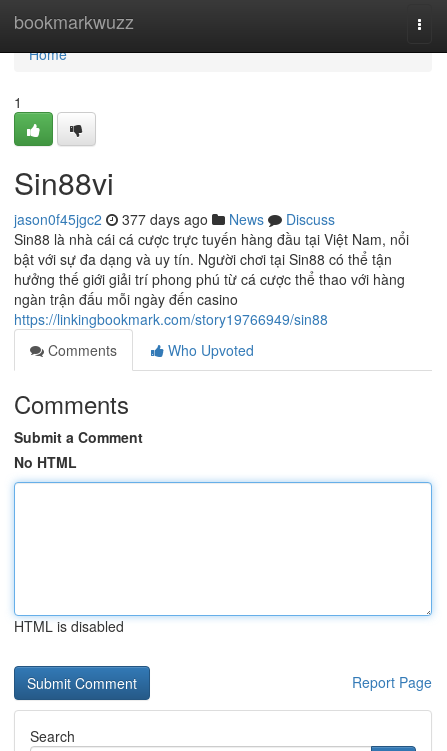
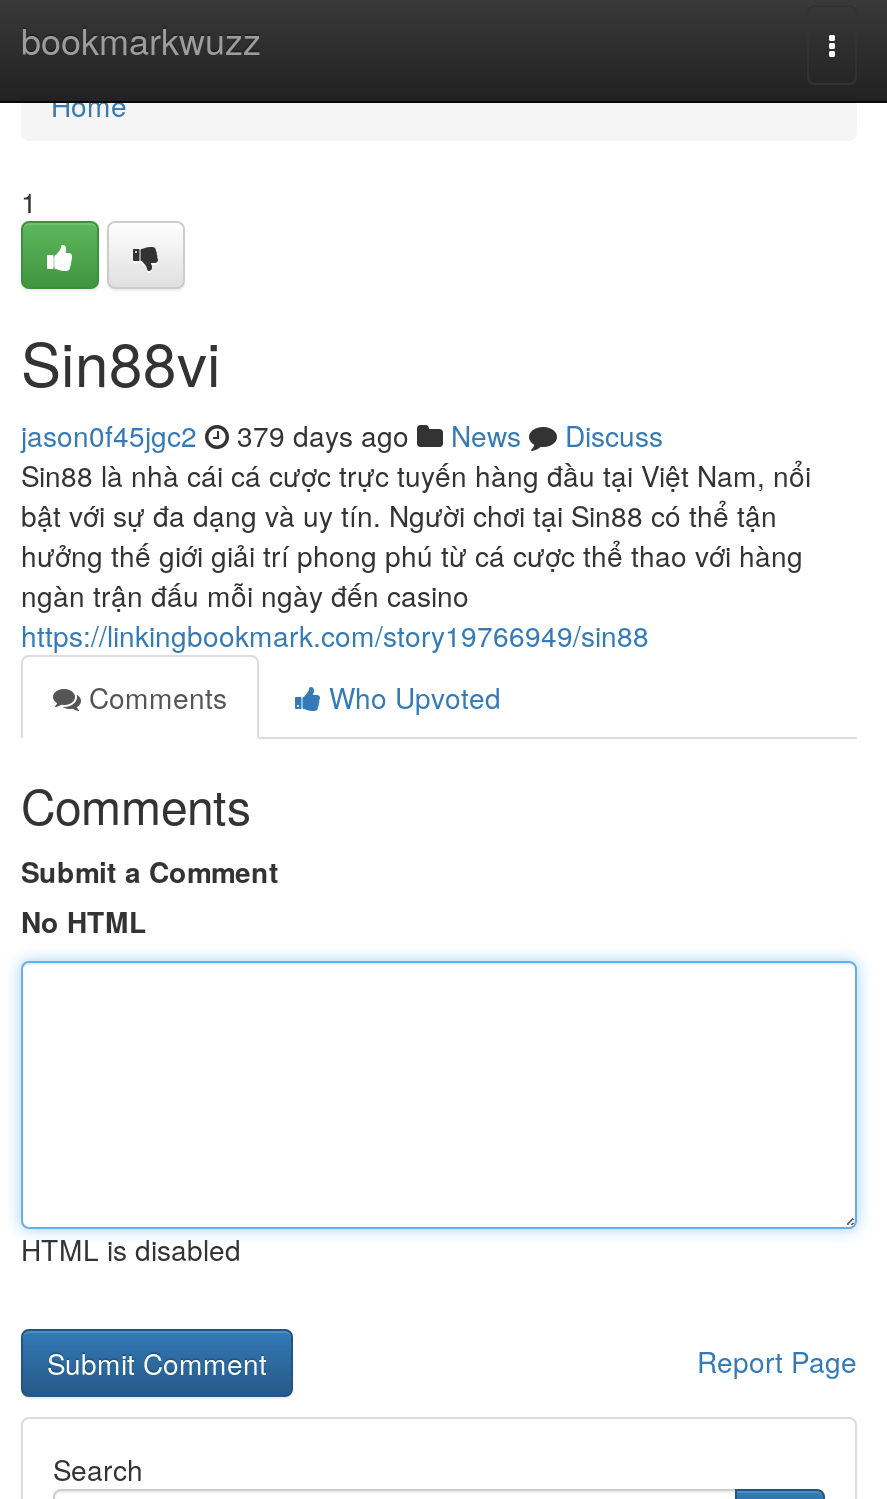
[14,209,335,229] jason0f45jgc2 377 days ago News Discuss -> [21,415,663,455] jason0f45jgc2 379 days ago News Discuss

